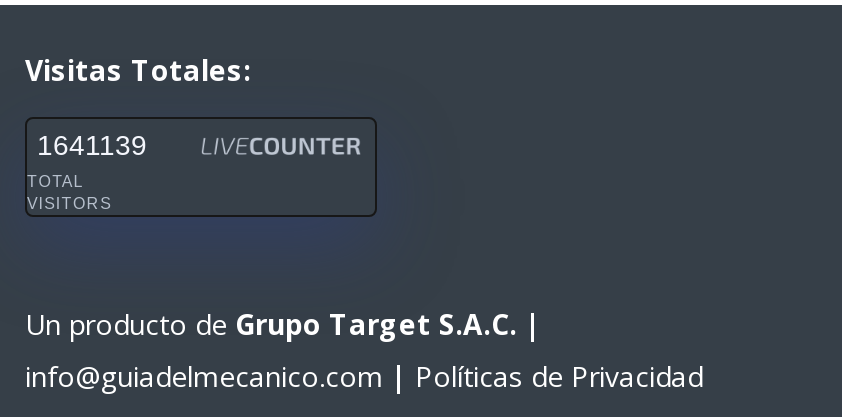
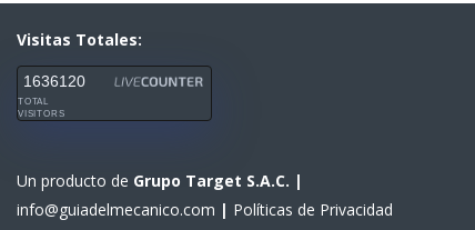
[37,130,147,162] 1641139 -> [23,73,85,90] 1636120

